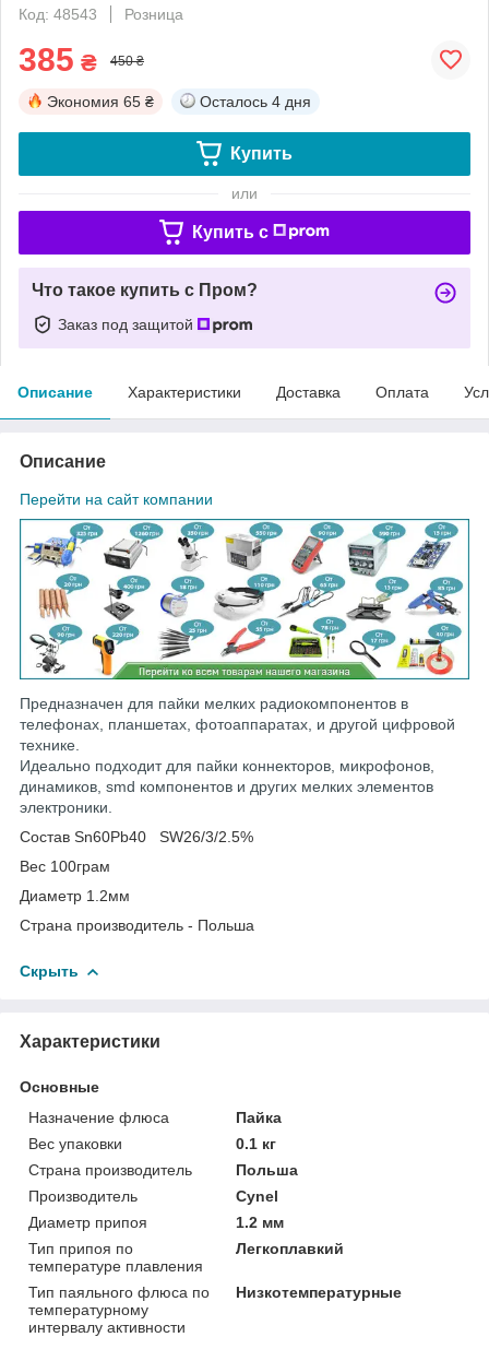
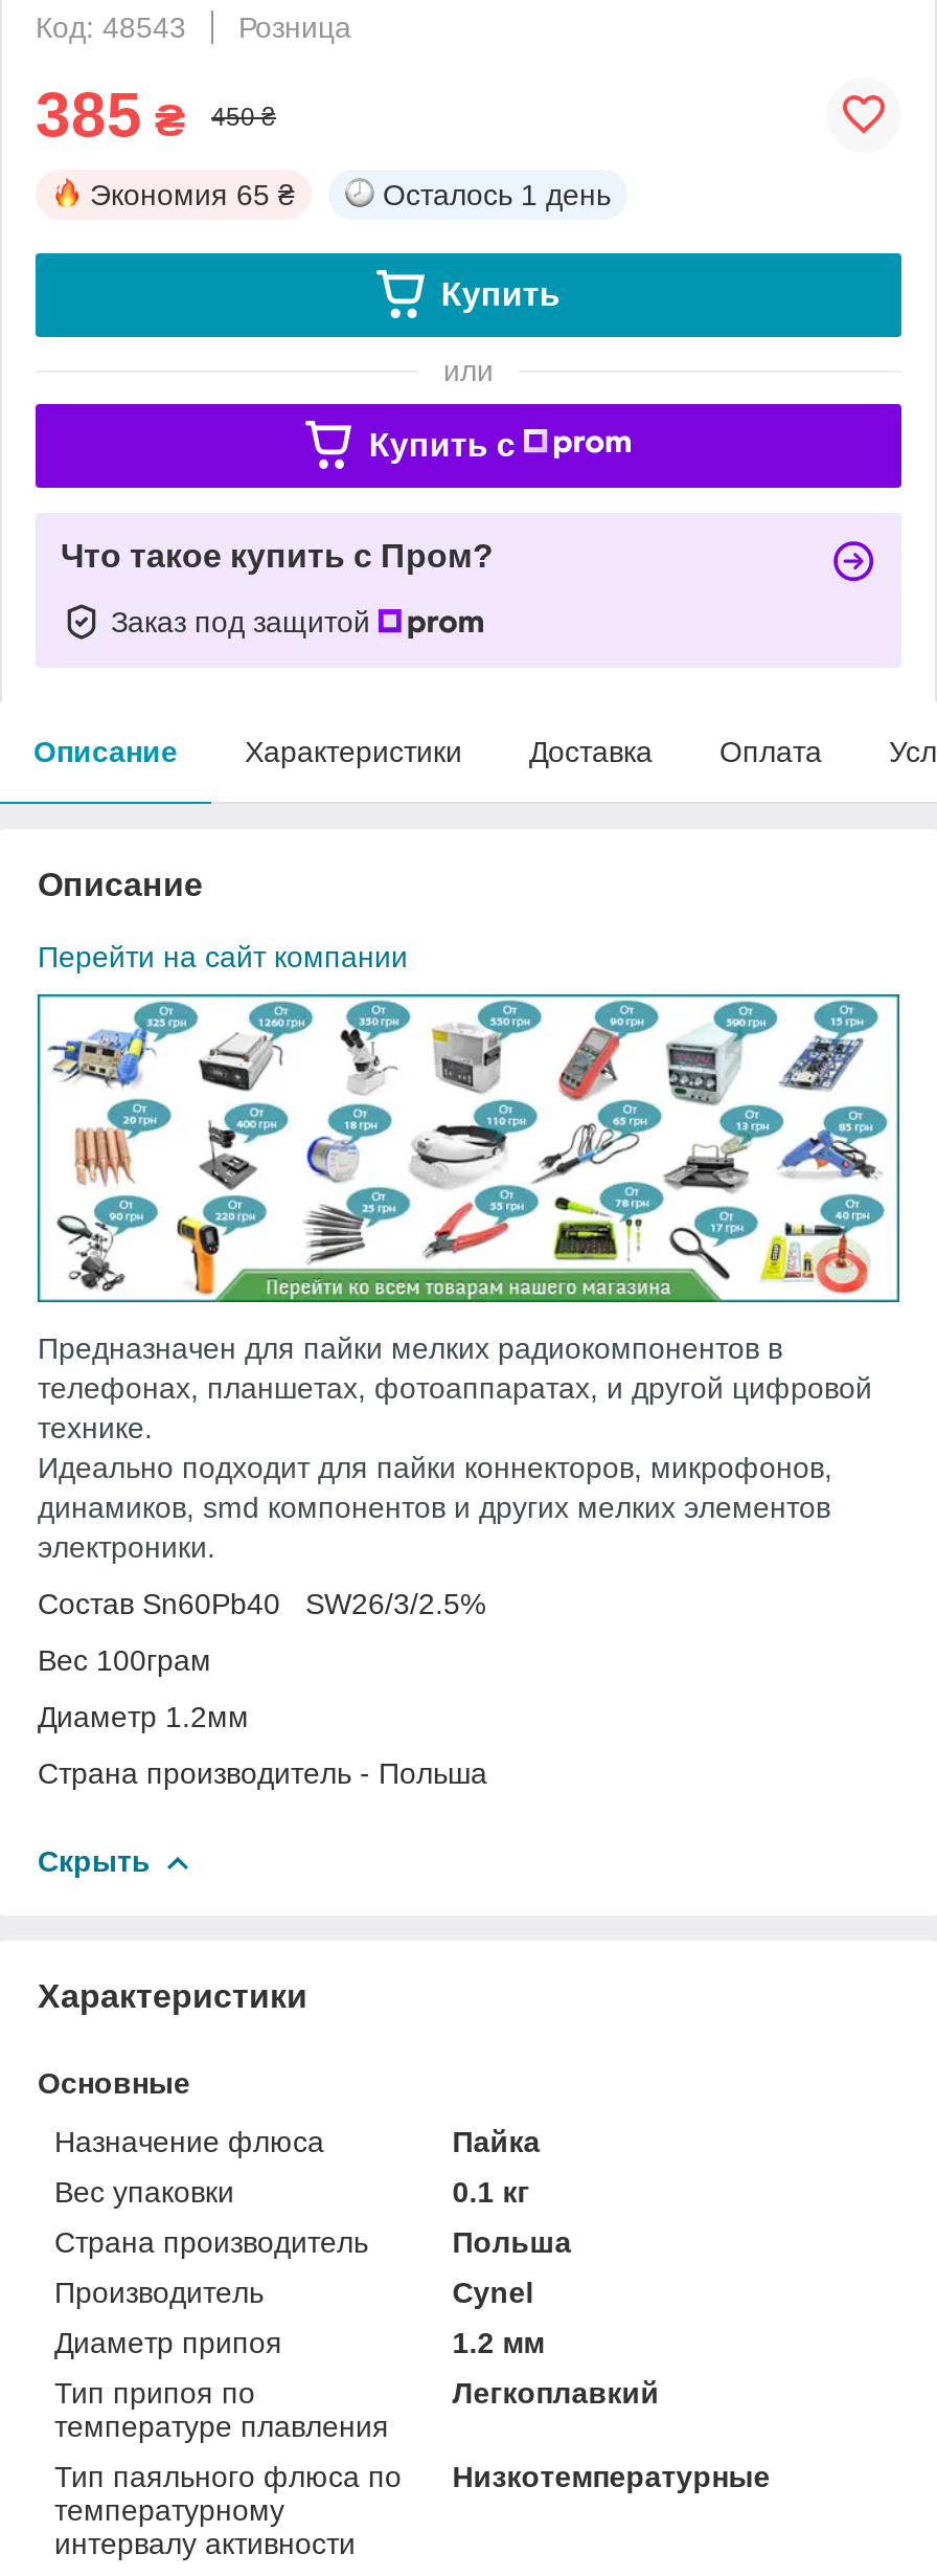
[200,93,311,110] Осталось 4 дня -> [383,178,611,211] Осталось 1 день

